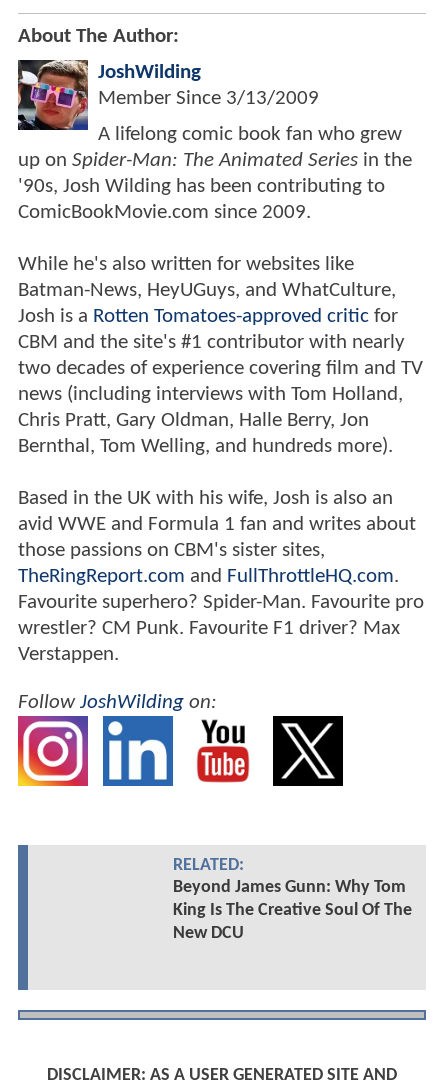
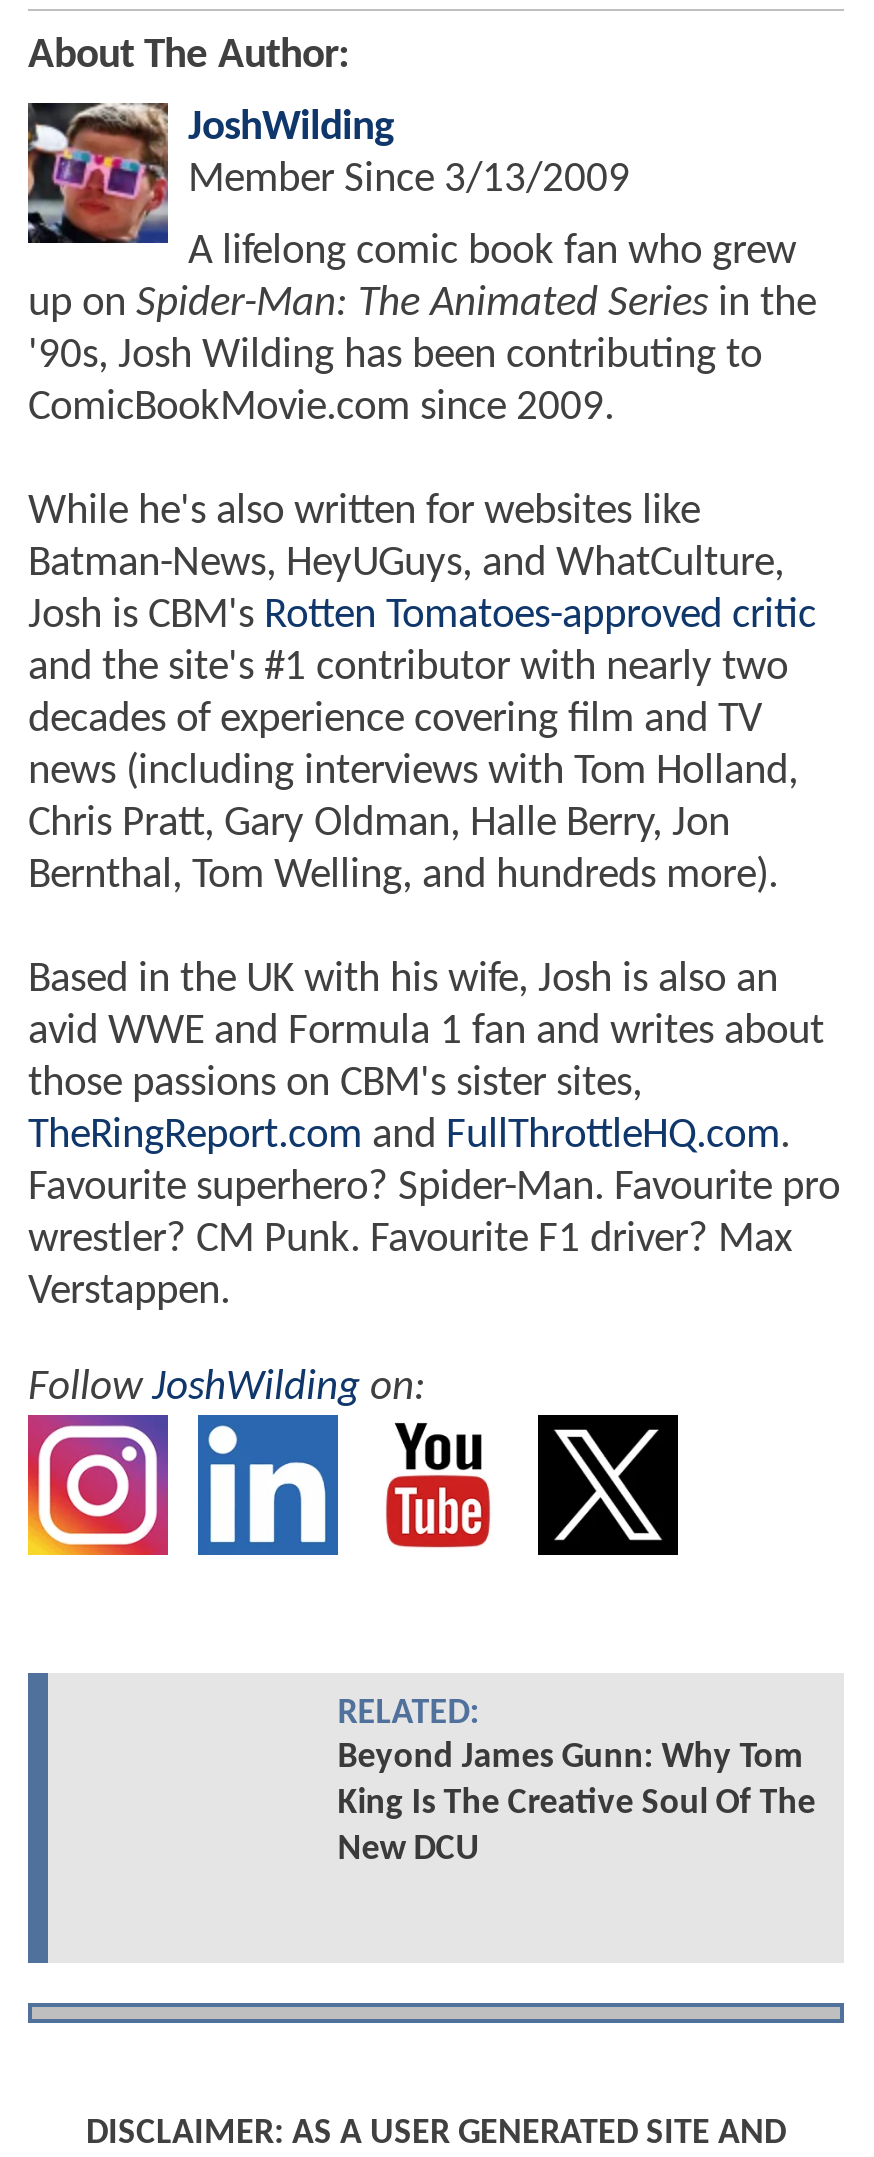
[18,306,423,379] Josh is a Rotten Tomatoes-approved critic for | CBM and the site's #1 contributor with nearly | two decades of experience covering film and TV -> [28,595,816,741] Josh is CBM's Rotten Tomatoes-approved critic | and the site's #1 contributor with nearly two | decades of experience covering film and TV

